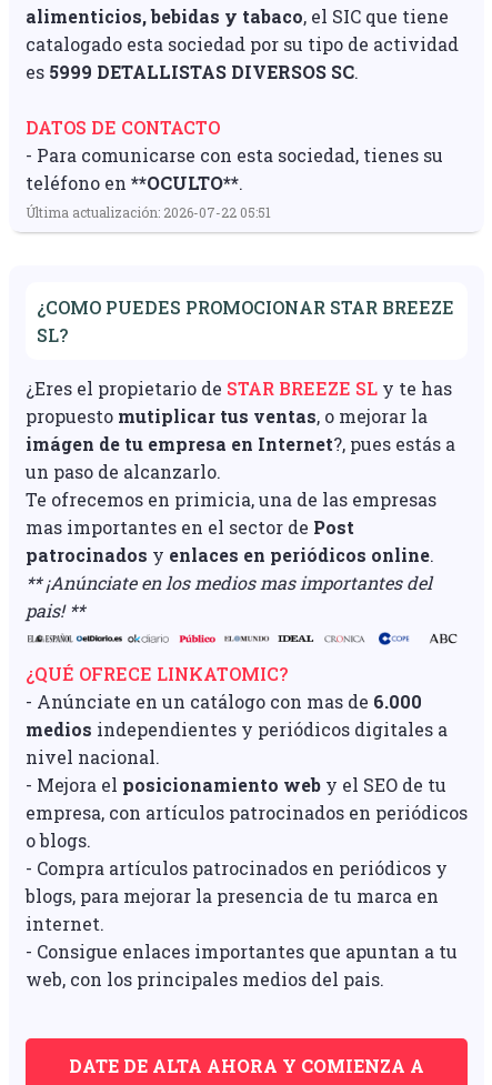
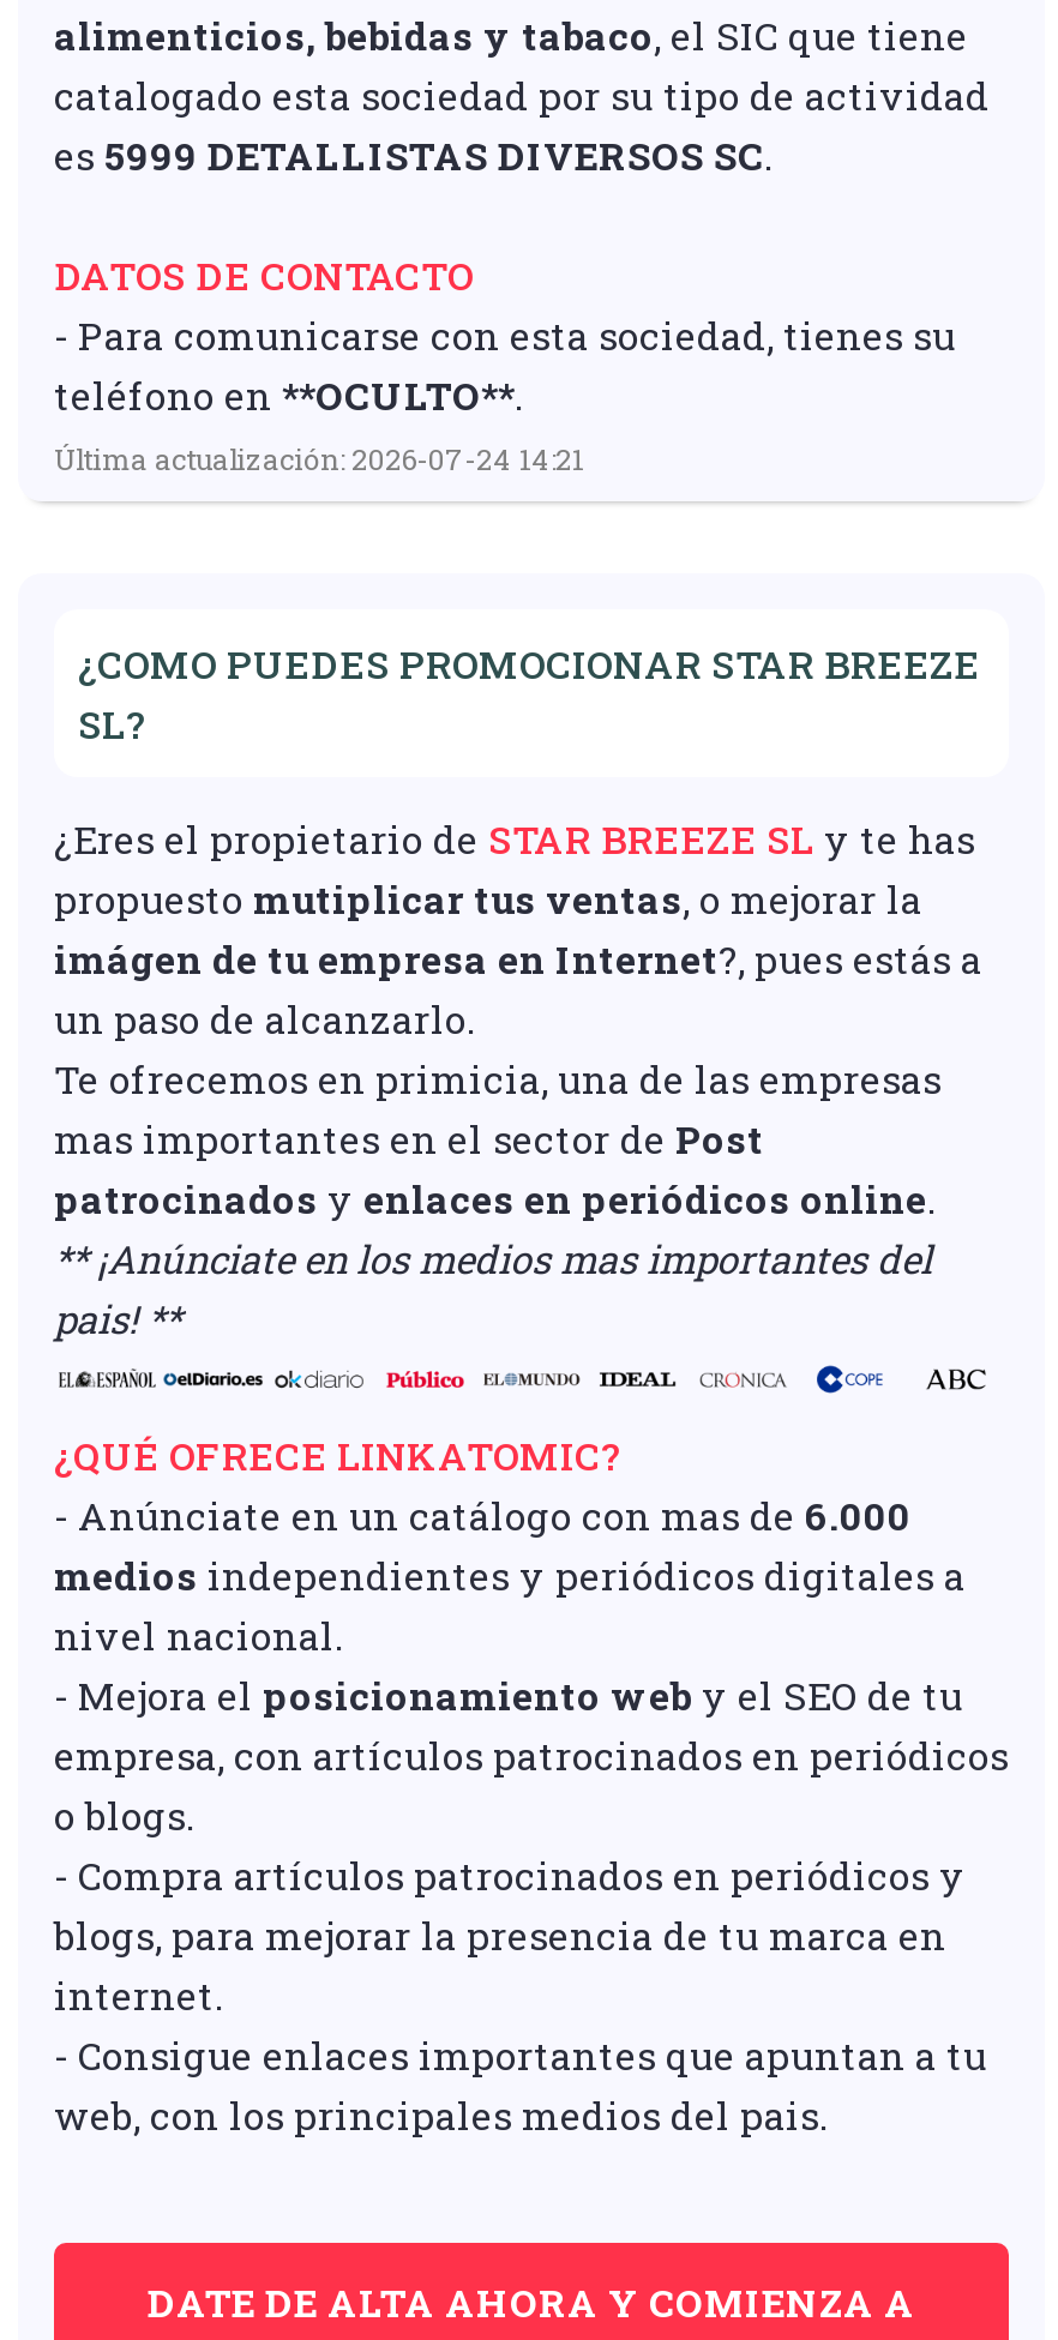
[26,203,271,220] Última actualización: 2026-07-22 05:51 -> [54,438,584,476] Última actualización: 2026-07-24 14:21

